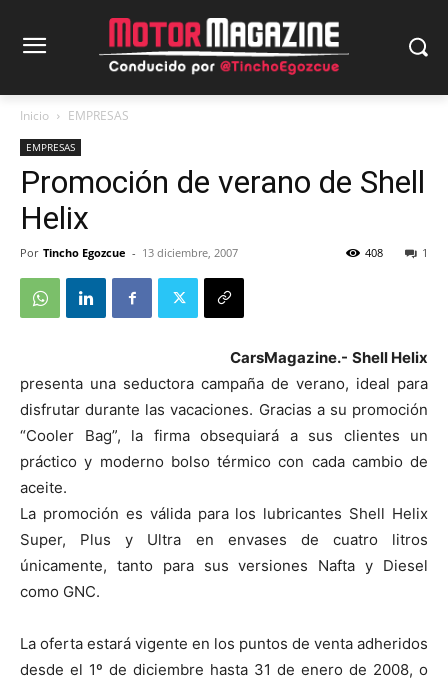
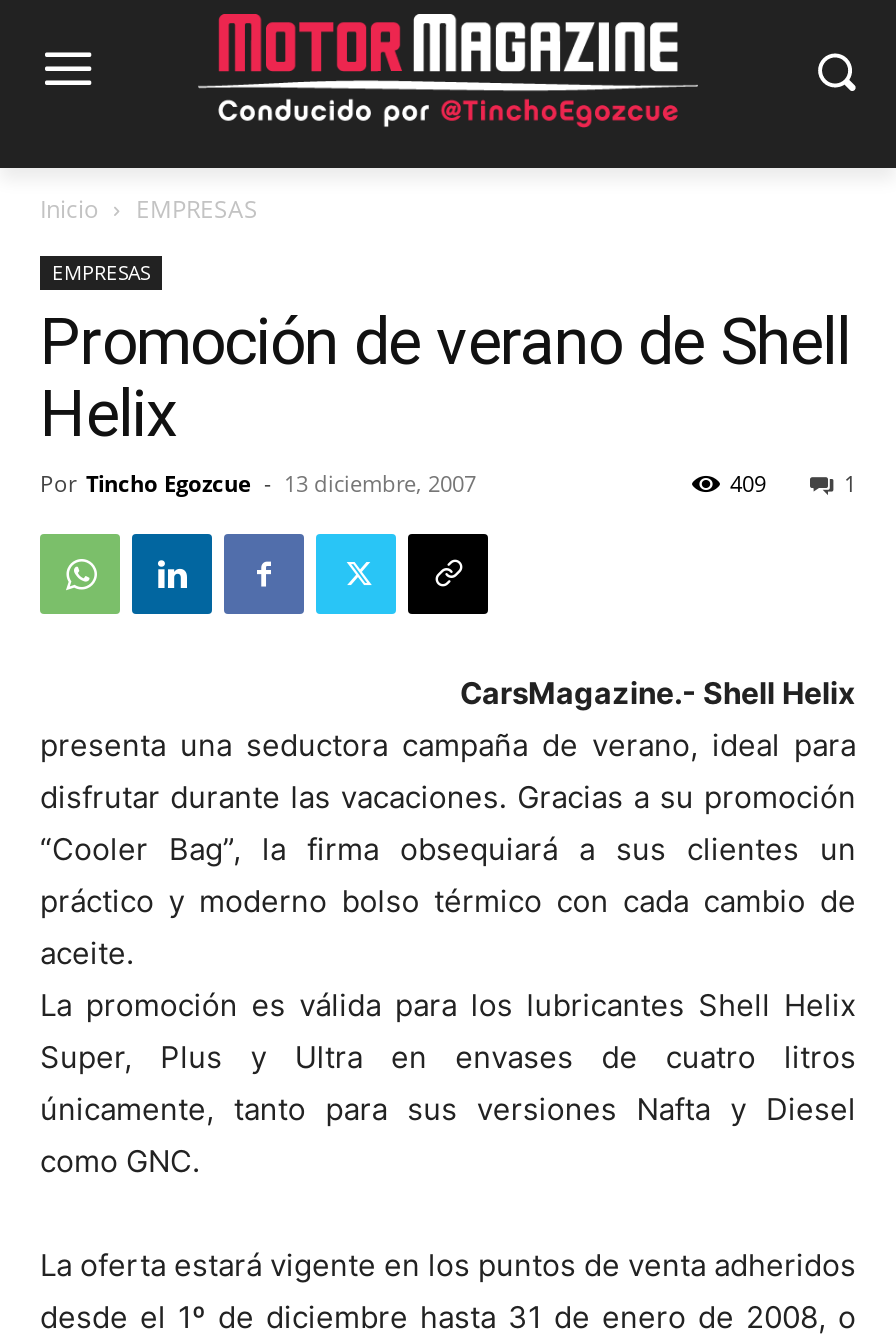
[365,245,383,260] 408 -> [730,468,766,498] 409

